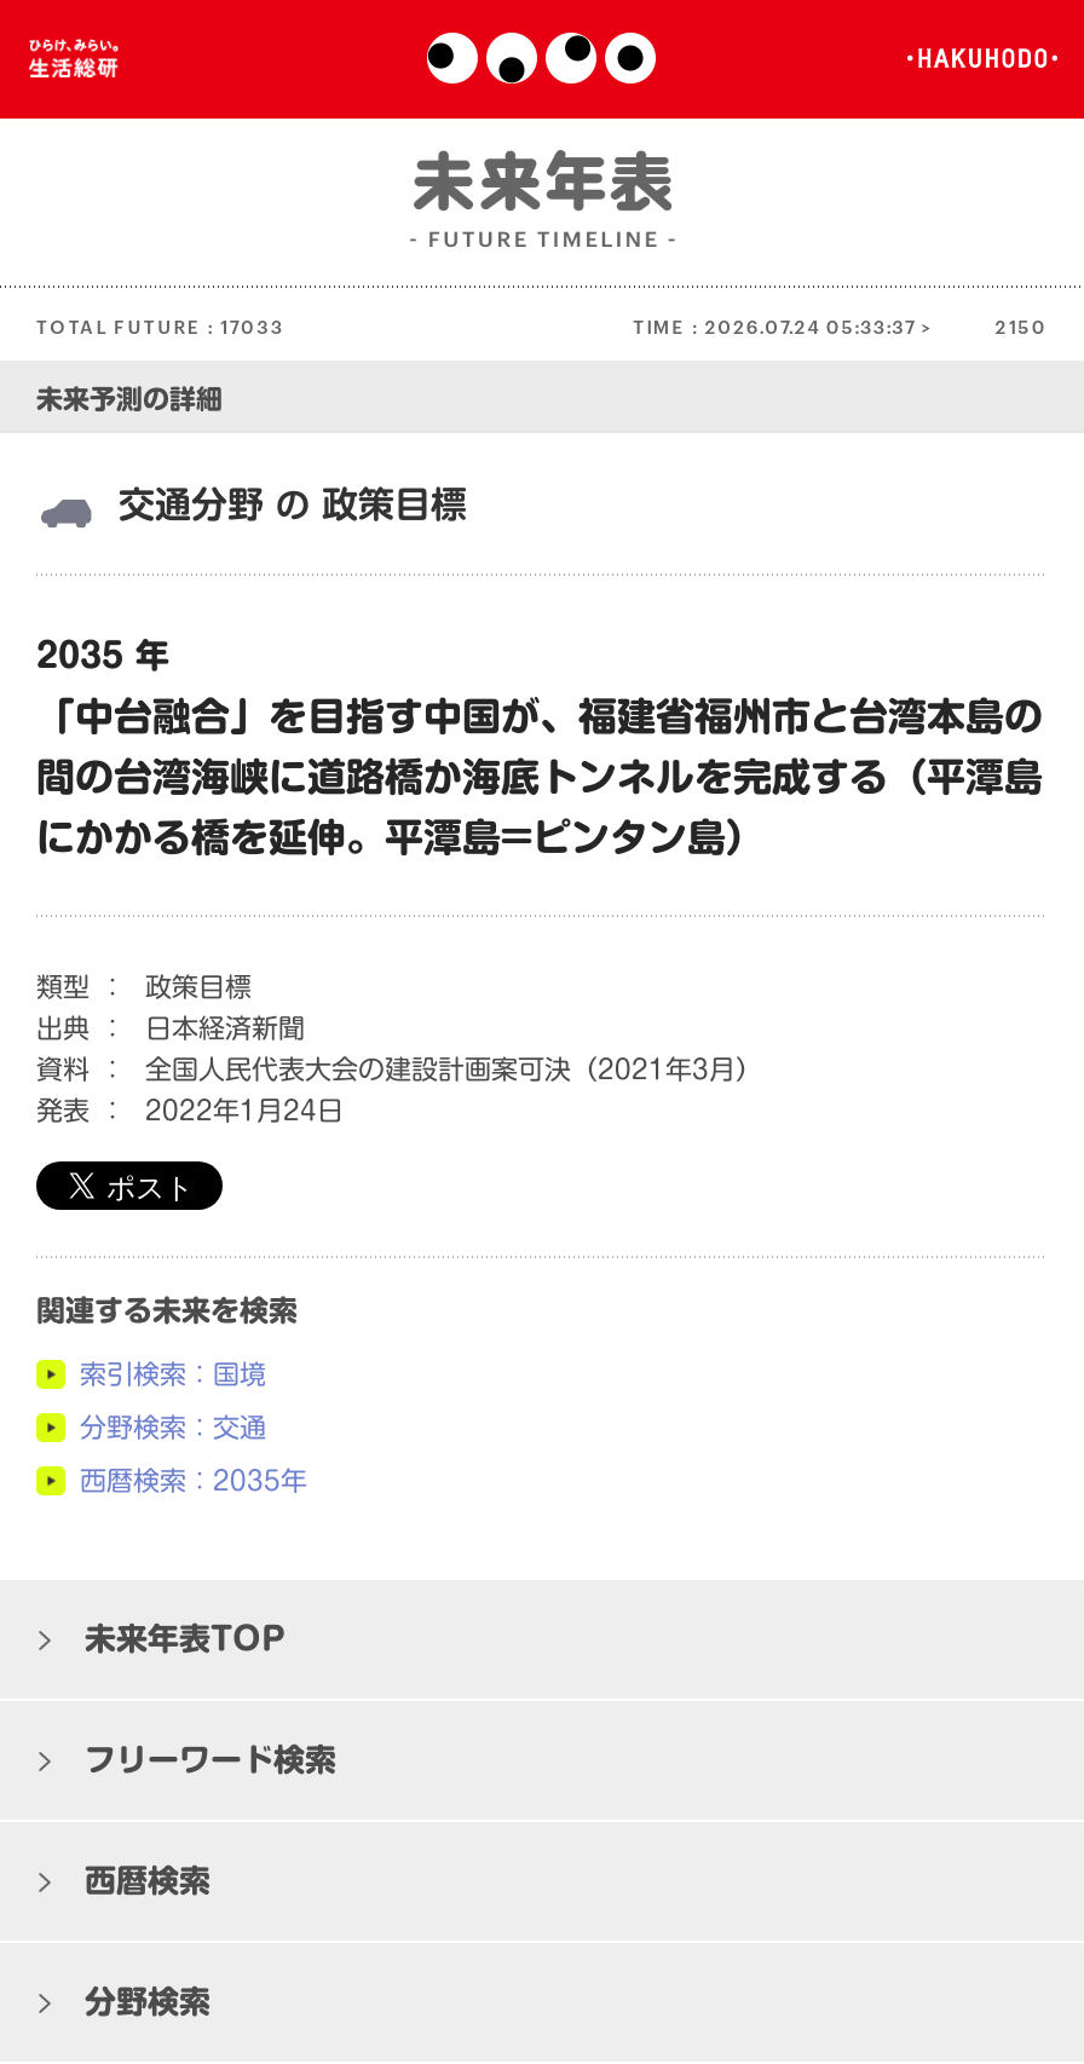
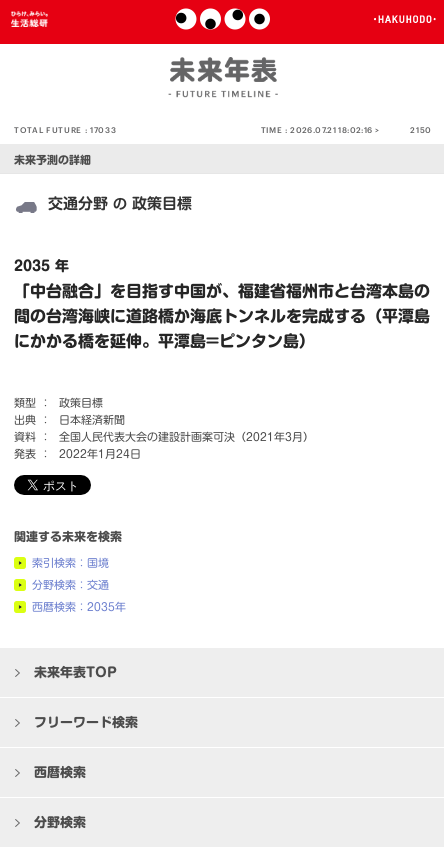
[633,311,932,338] TIME : 2026.07.24 05:33:37 > -> [261,123,379,134] TIME : 2026.07.21 18:02:16 >

